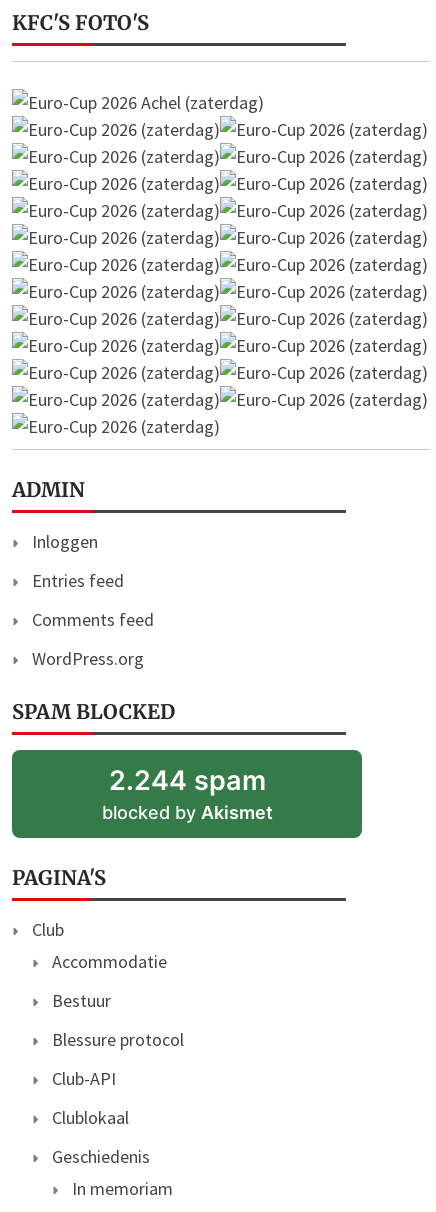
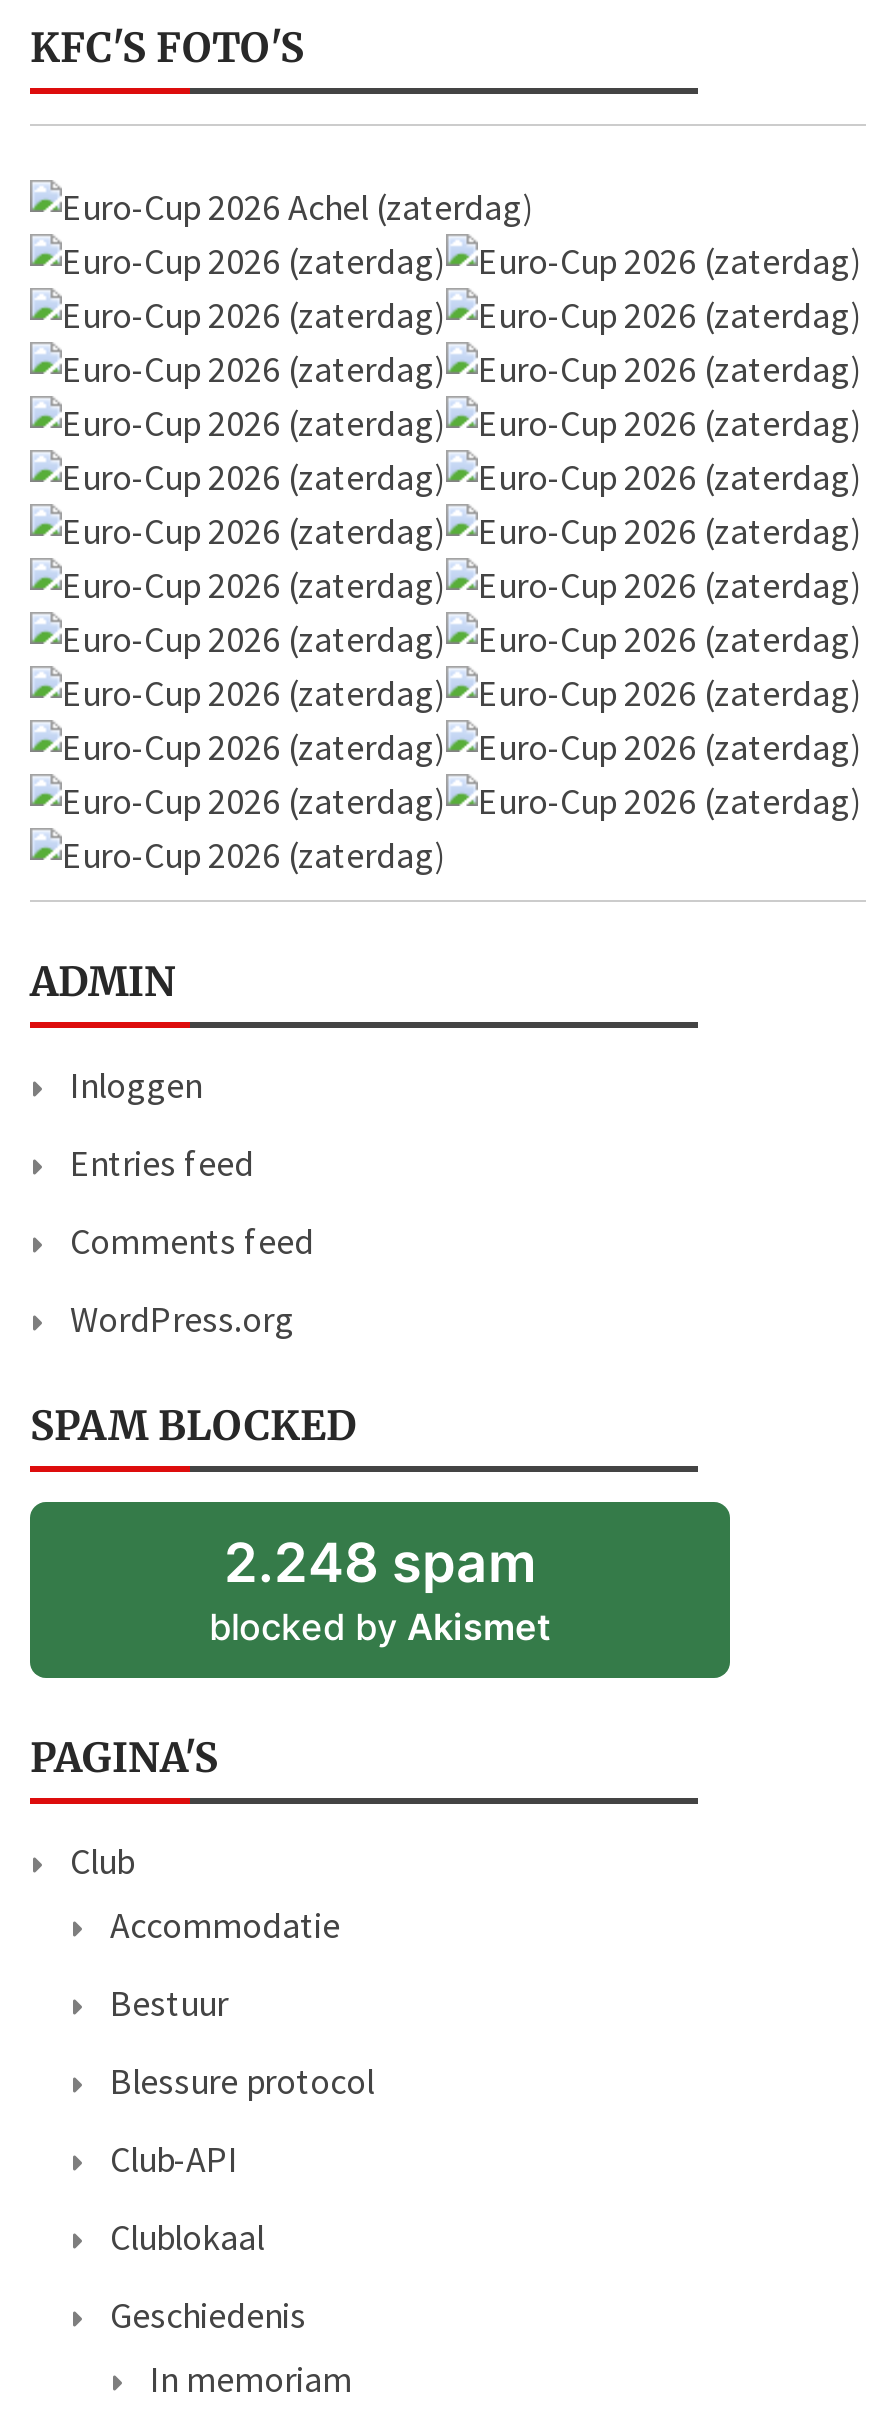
[108,764,265,797] 2.244 spam -> [224,1531,536,1597] 2.248 spam

